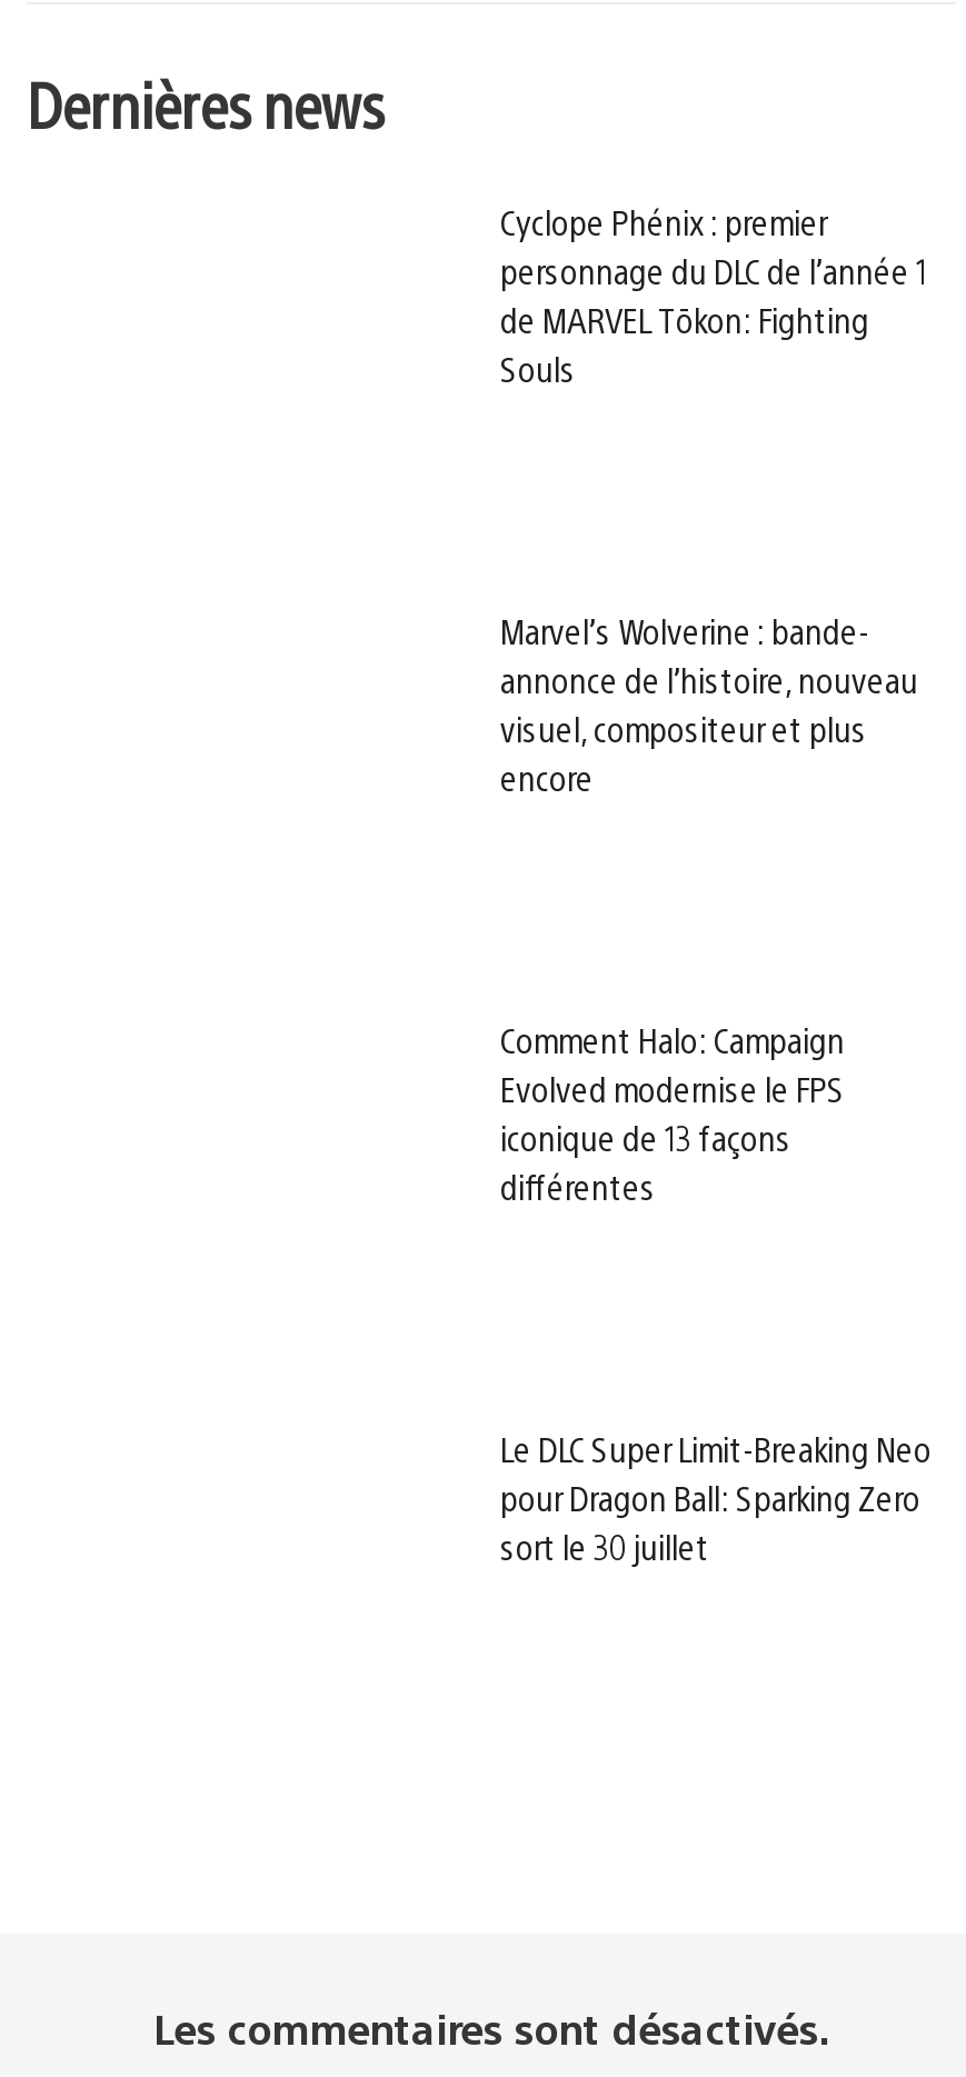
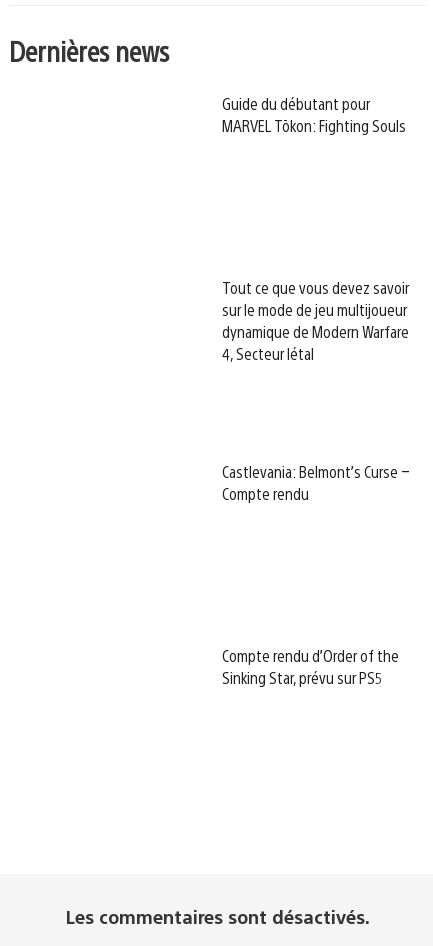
[500,197,927,391] Cyclope Phénix : premier | personnage du DLC de l’année 1 | de MARVEL Tōkon: Fighting | Souls -> [222,93,406,136] Guide du débutant pour | MARVEL Tōkon: Fighting Souls
[500,606,918,799] Marvel’s Wolverine : bande- | annonce de l’histoire, nouveau | visuel, compositeur et plus | encore -> [222,277,409,364] Tout ce que vous devez savoir | sur le mode de jeu multijoueur | dynamique de Modern Warfare | 4, Secteur létal
[500,1015,845,1208] Comment Halo: Campaign | Evolved modernise le FPS | iconique de 13 façons | différentes -> [222,461,410,504] Castlevania: Belmont’s Curse – | Compte rendu
[500,1424,932,1568] Le DLC Super Limit-Breaking Neo | pour Dragon Ball: Sparking Zero | sort le 30 juillet -> [222,645,399,688] Compte rendu d’Order of the | Sinking Star, prévu sur PS5

